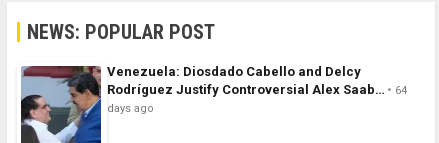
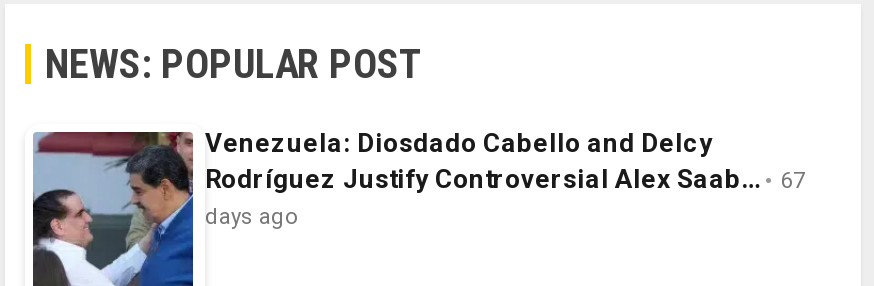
[107,82,407,97] Rodríguez Justify Controversial Alex Saab… 64 -> [205,165,805,195] Rodríguez Justify Controversial Alex Saab… 67

